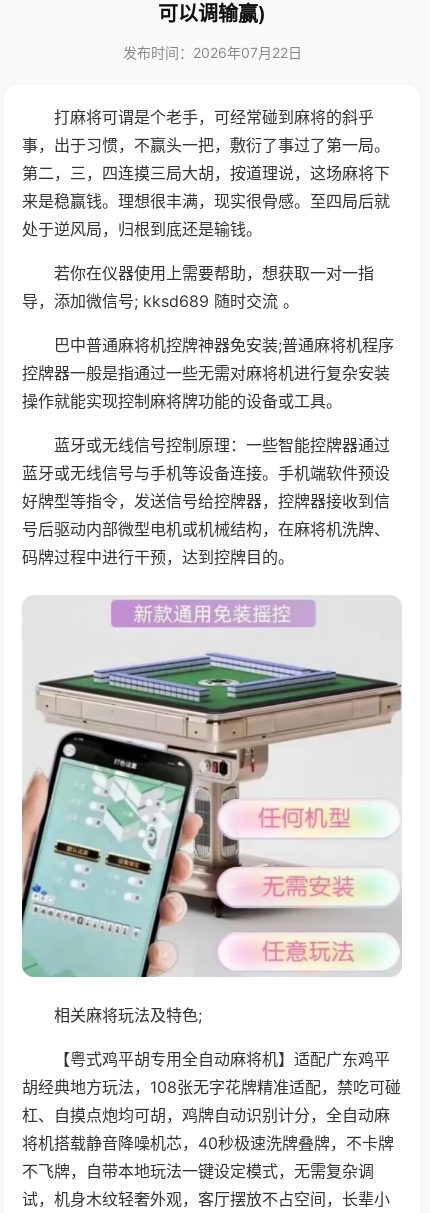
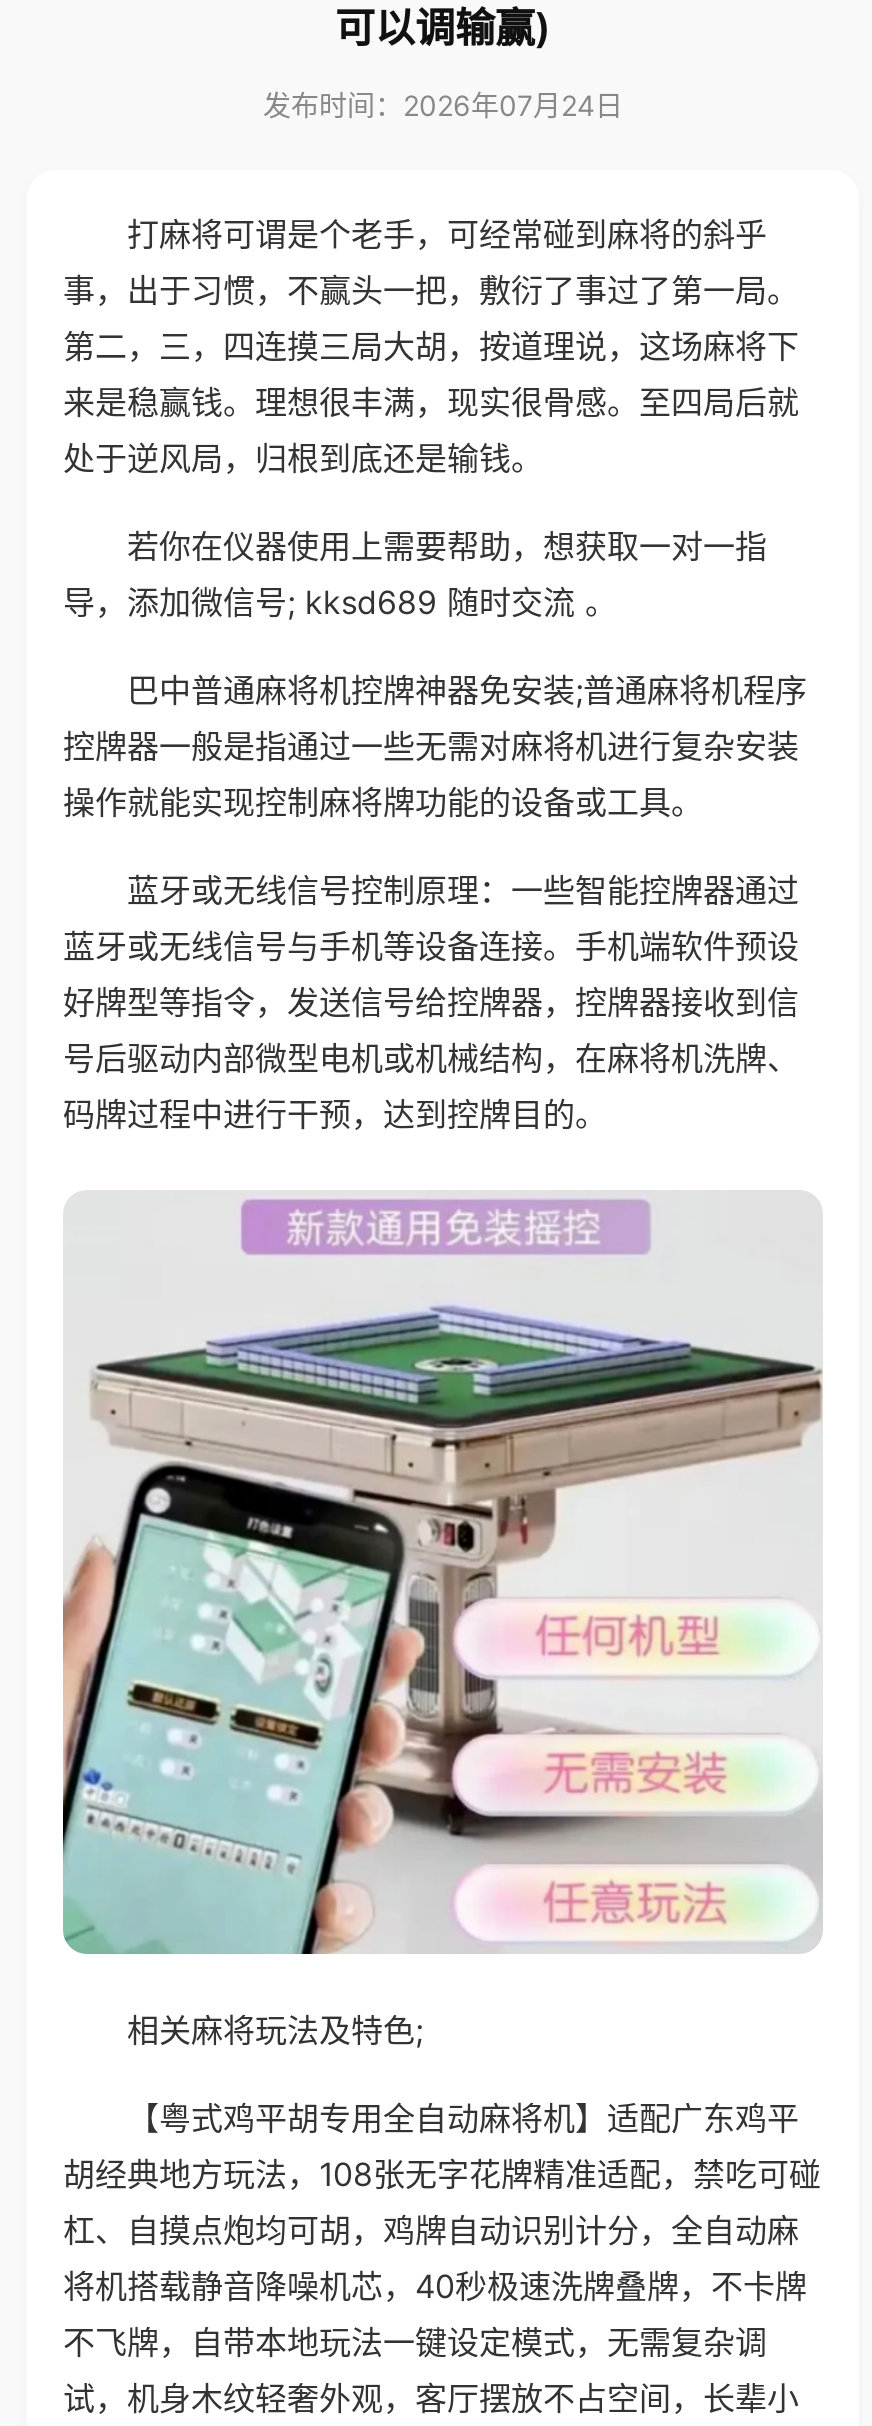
[122,44,301,61] 发布时间：2026年07月22日 -> [263,88,623,122] 发布时间：2026年07月24日

